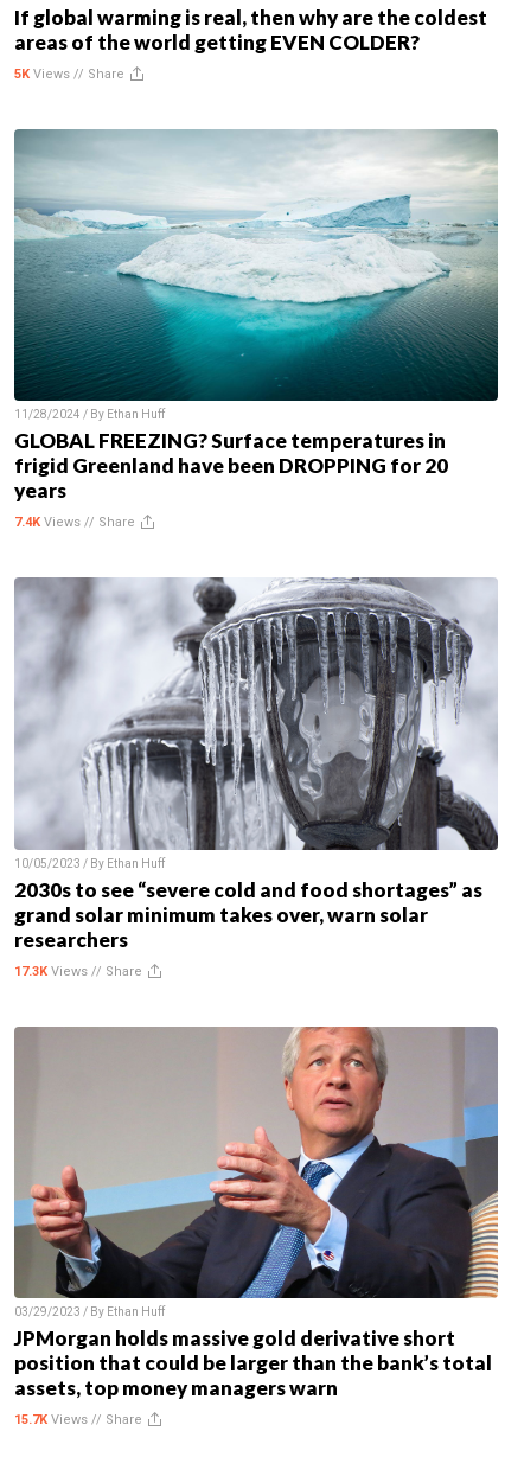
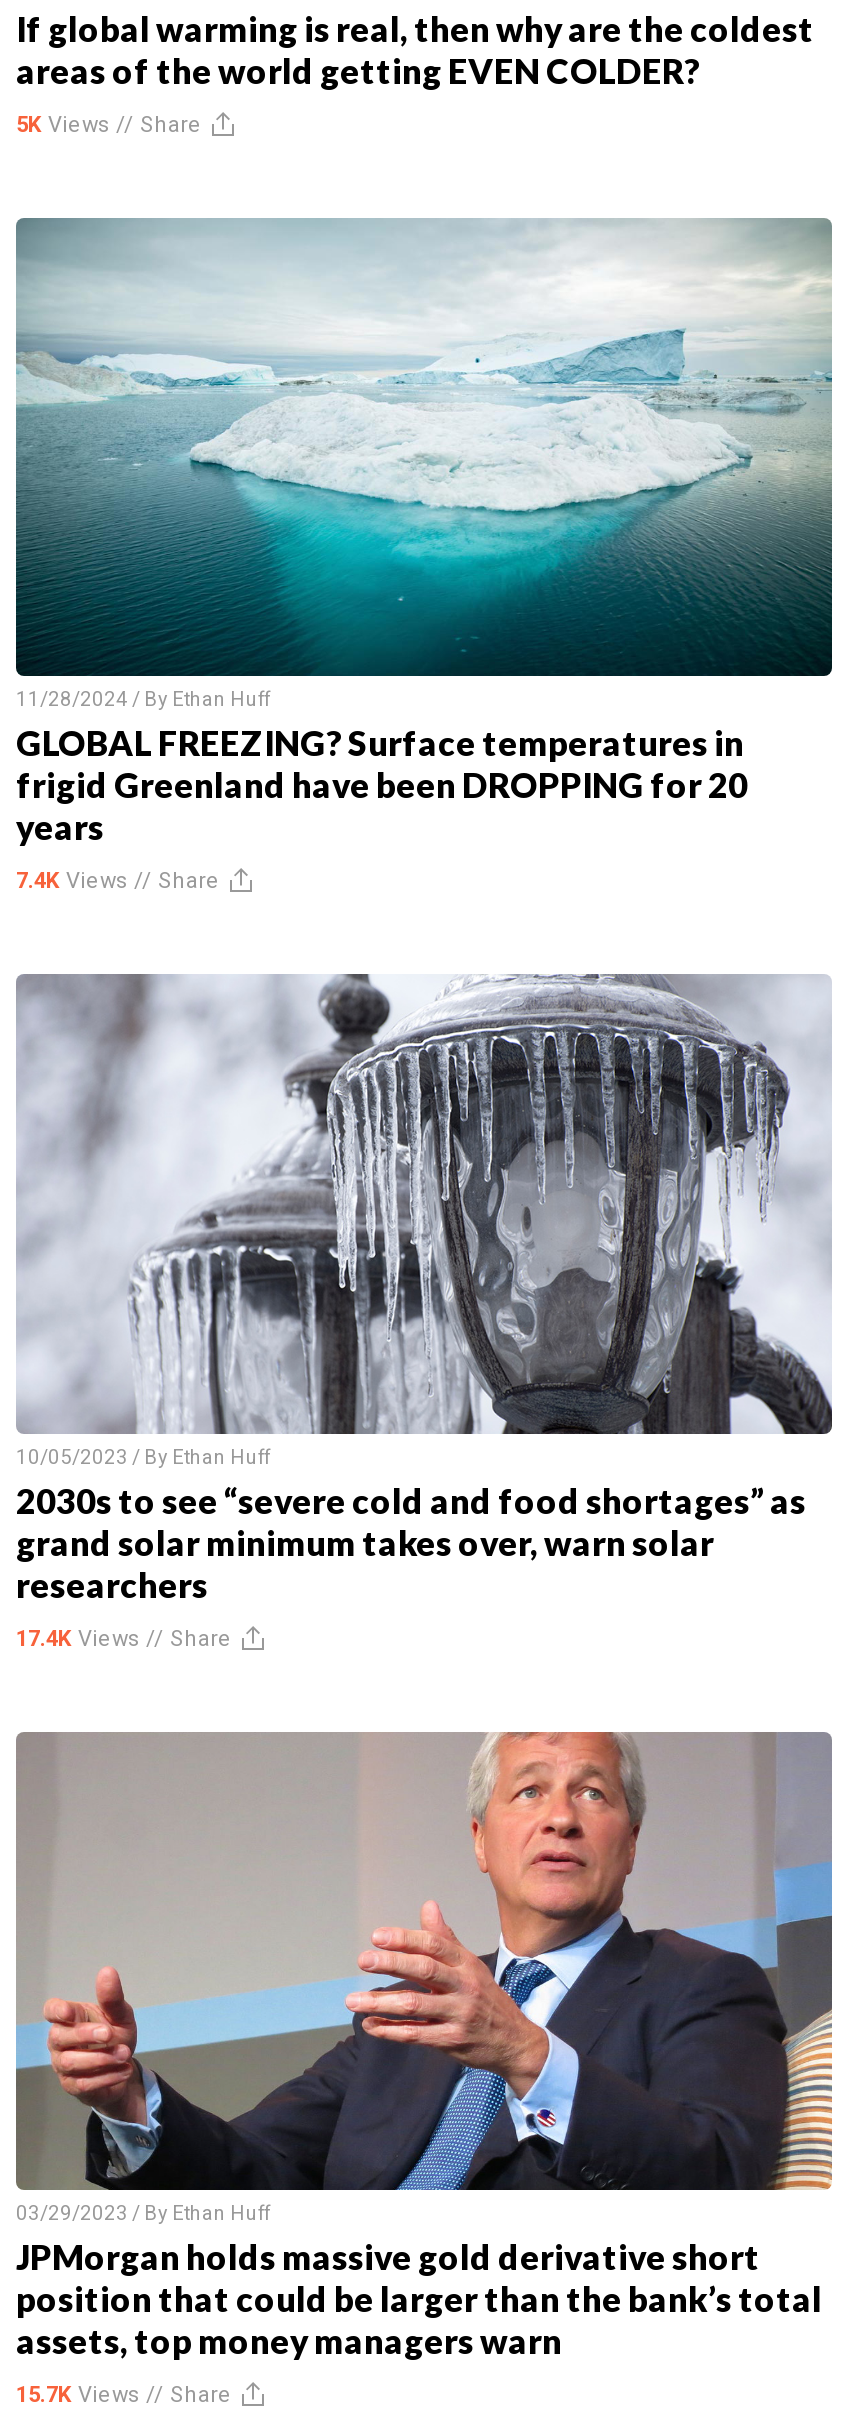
[14,963,142,979] 17.3K Views // Share -> [16,1625,232,1651] 17.4K Views // Share

